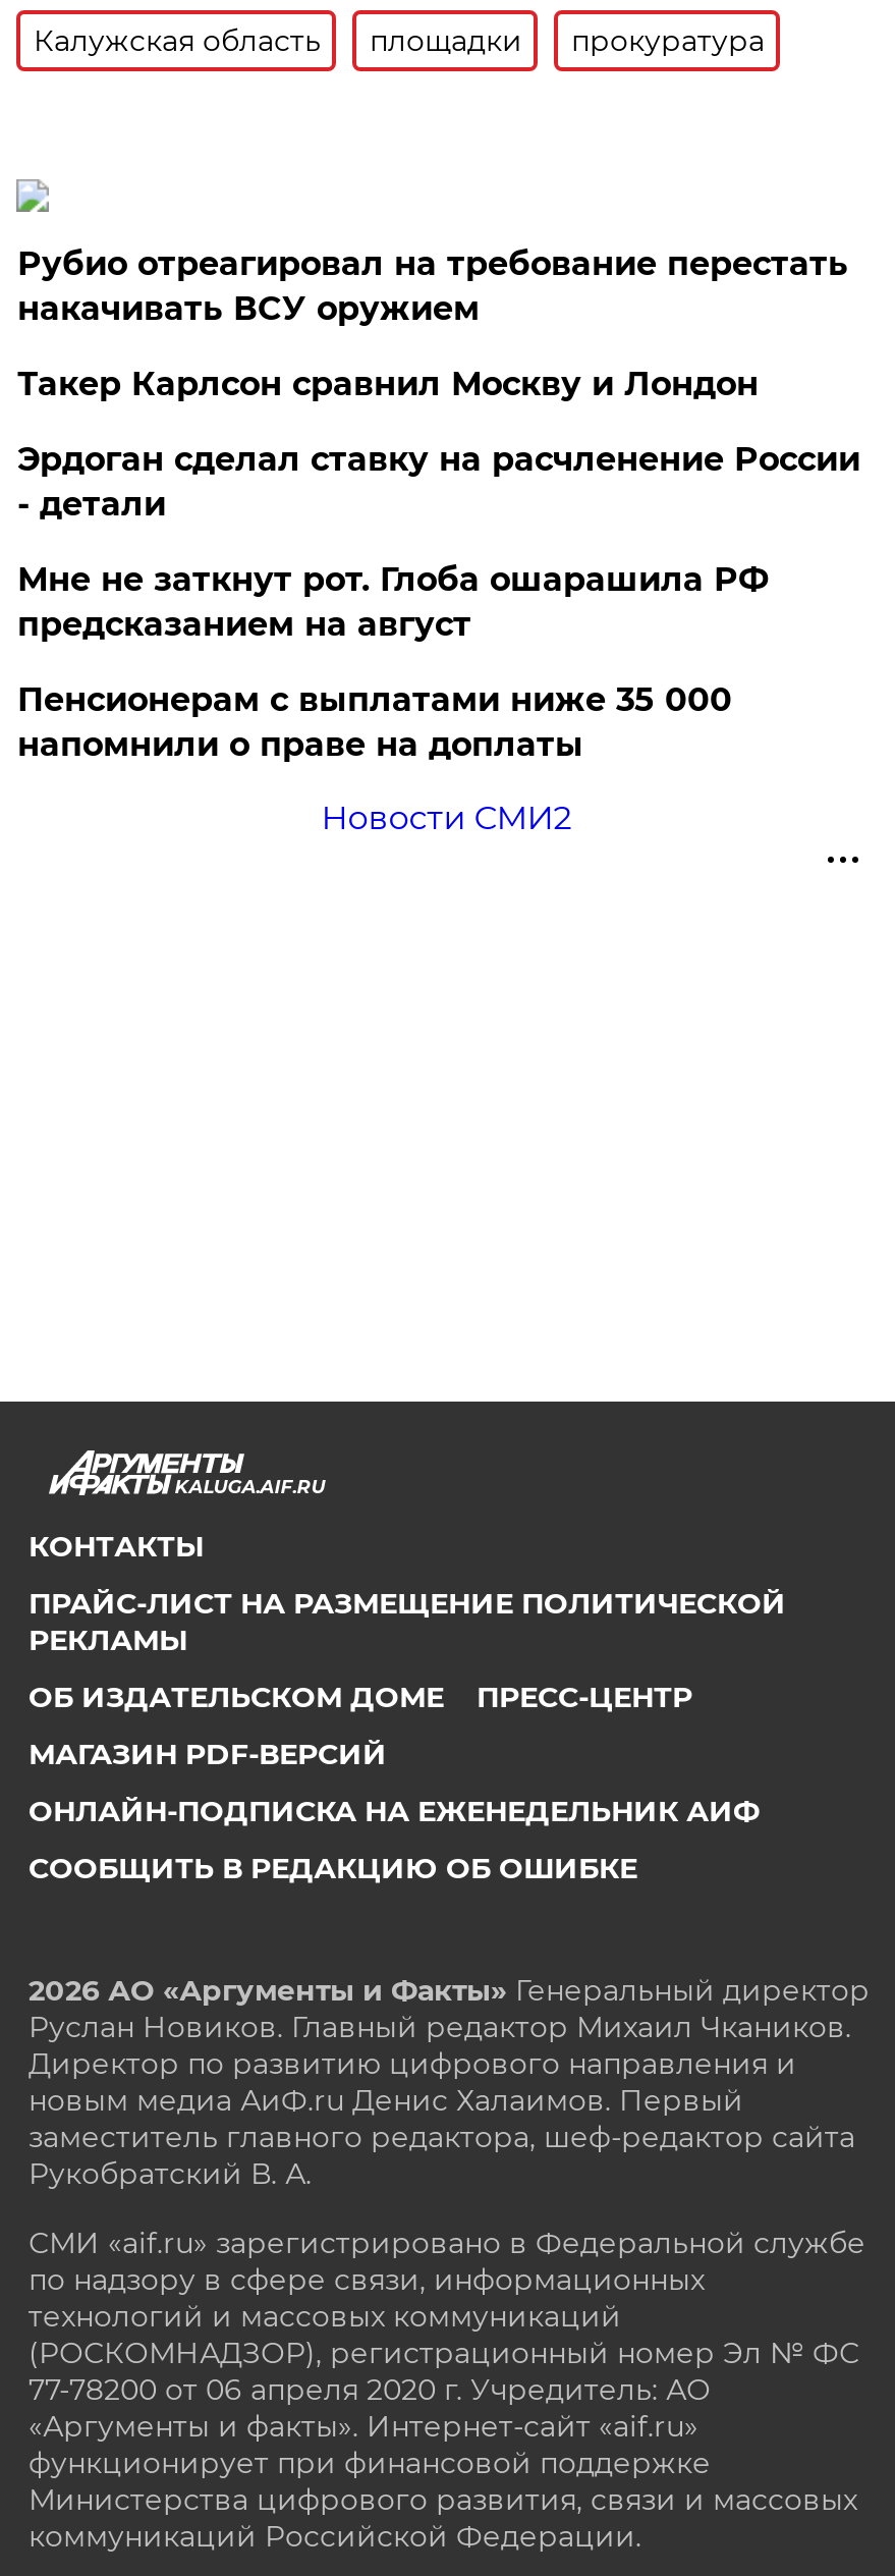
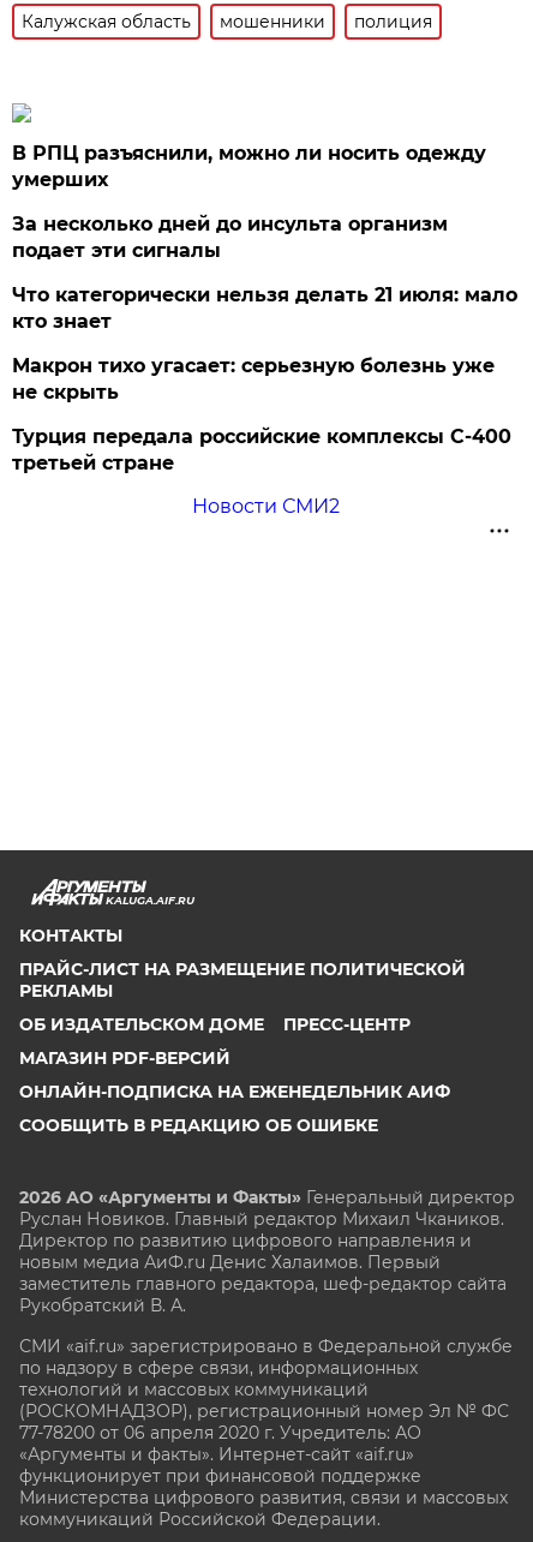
[369,22,764,59] площадки | прокуратура -> [220,11,433,32] мошенники | полиция
[17,244,848,328] Рубио отреагировал на требование перестать | накачивать ВСУ оружием -> [12,142,487,191] В РПЦ разъяснили, можно ли носить одежду | умерших
[17,365,758,403] Такер Карлсон сравнил Москву и Лондон -> [12,213,448,262] За несколько дней до инсульта организм | подает эти сигналы
[17,440,860,524] Эрдоган сделал ставку на расчленение России | - детали -> [12,283,518,333] Что категорически нельзя делать 21 июля: мало | кто знает
[17,560,769,644] Мне не заткнут рот. Глоба ошарашила РФ | предсказанием на август -> [12,354,495,404] Макрон тихо угасает: серьезную болезнь уже | не скрыть
[17,680,732,764] Пенсионерам с выплатами ниже 35 000 | напомнили о праве на доплаты -> [12,425,512,474] Турция передала российские комплексы С-400 | третьей стране

